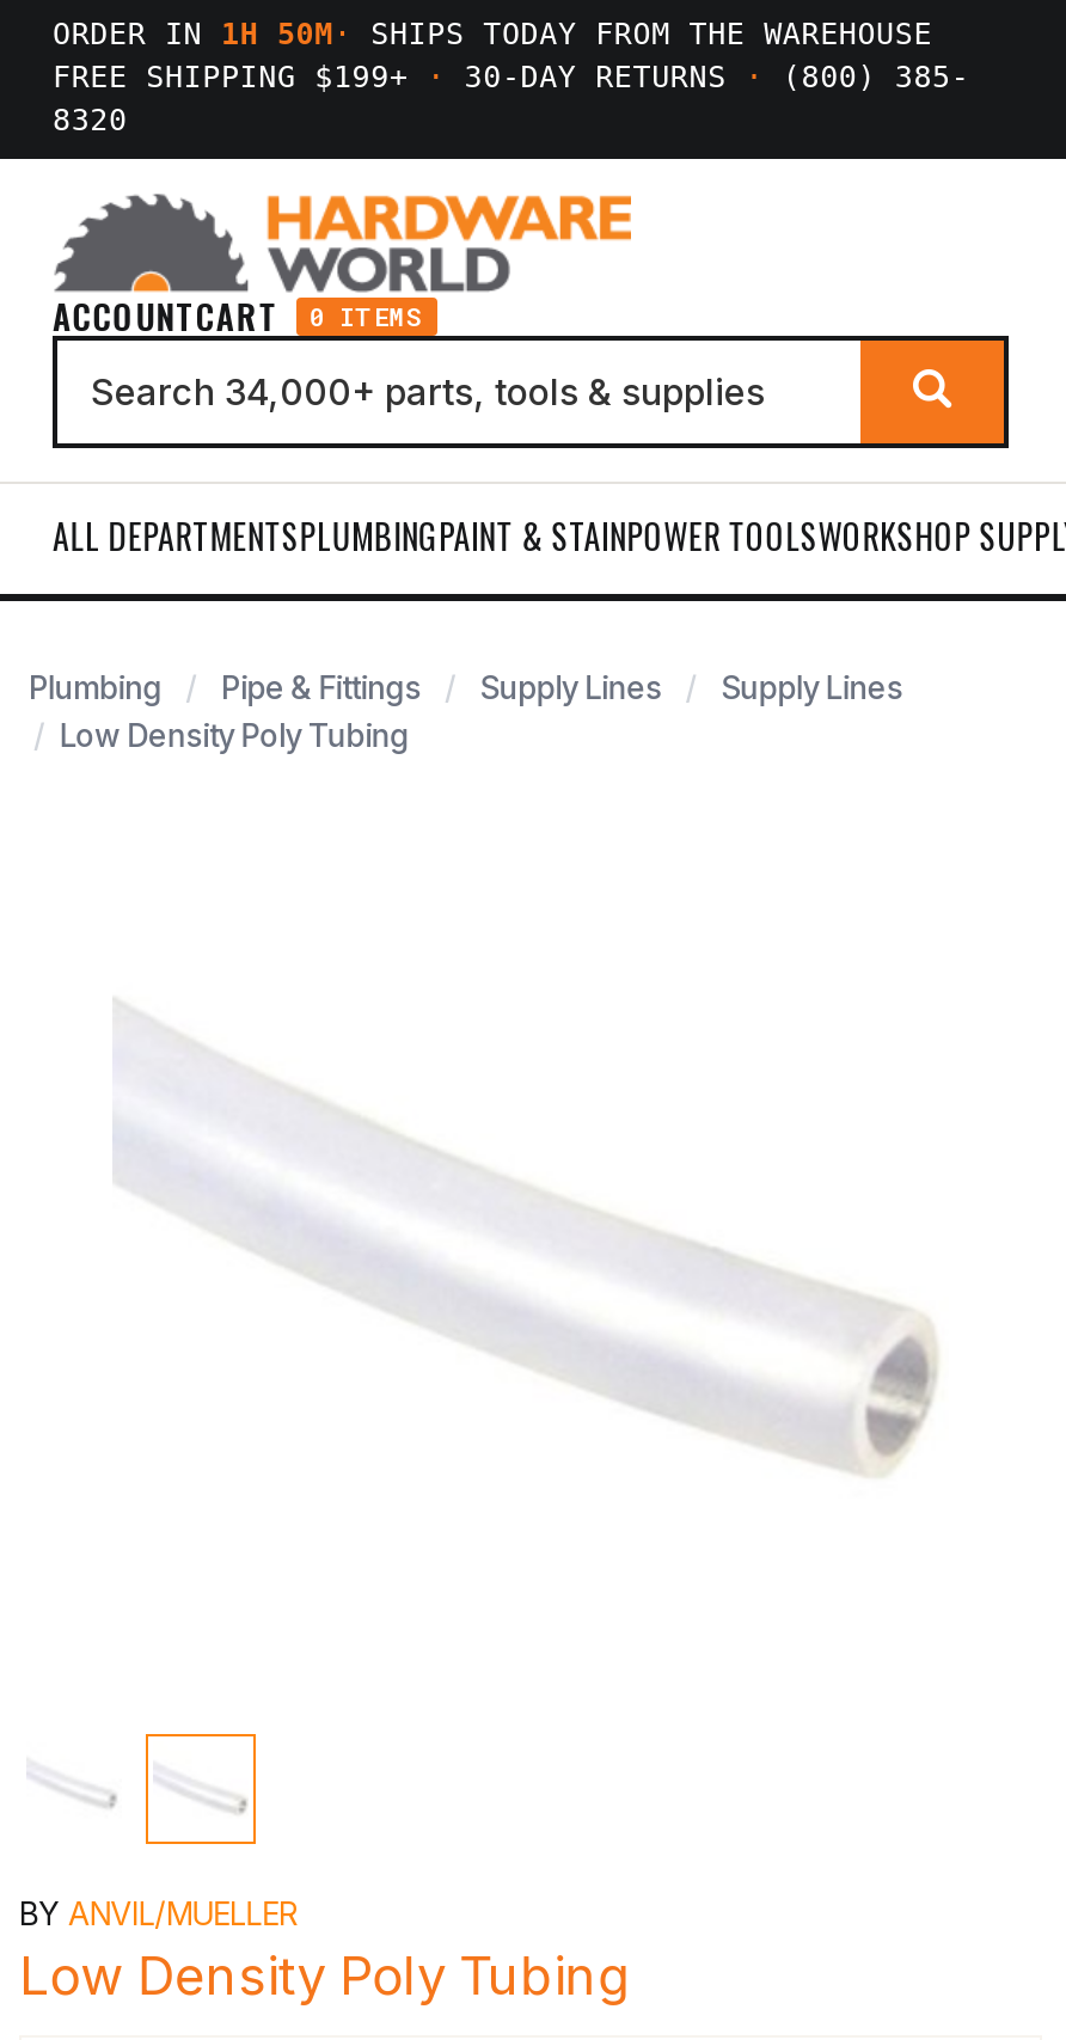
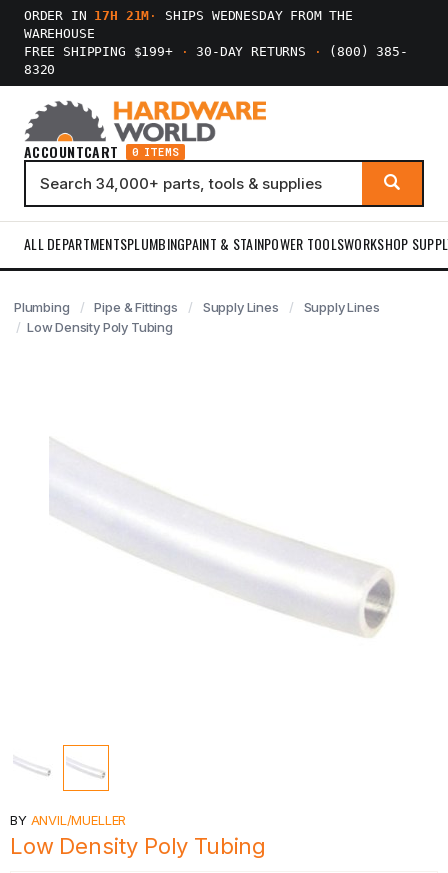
[53,16,932,51] ORDER IN 1H 50M · SHIPS TODAY FROM THE WAREHOUSE -> [24,8,353,41] ORDER IN 17H 21M · SHIPS WEDNESDAY FROM THE | WAREHOUSE

